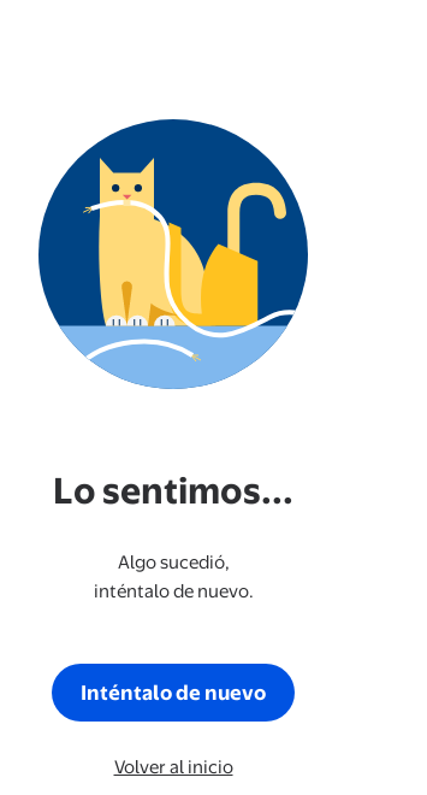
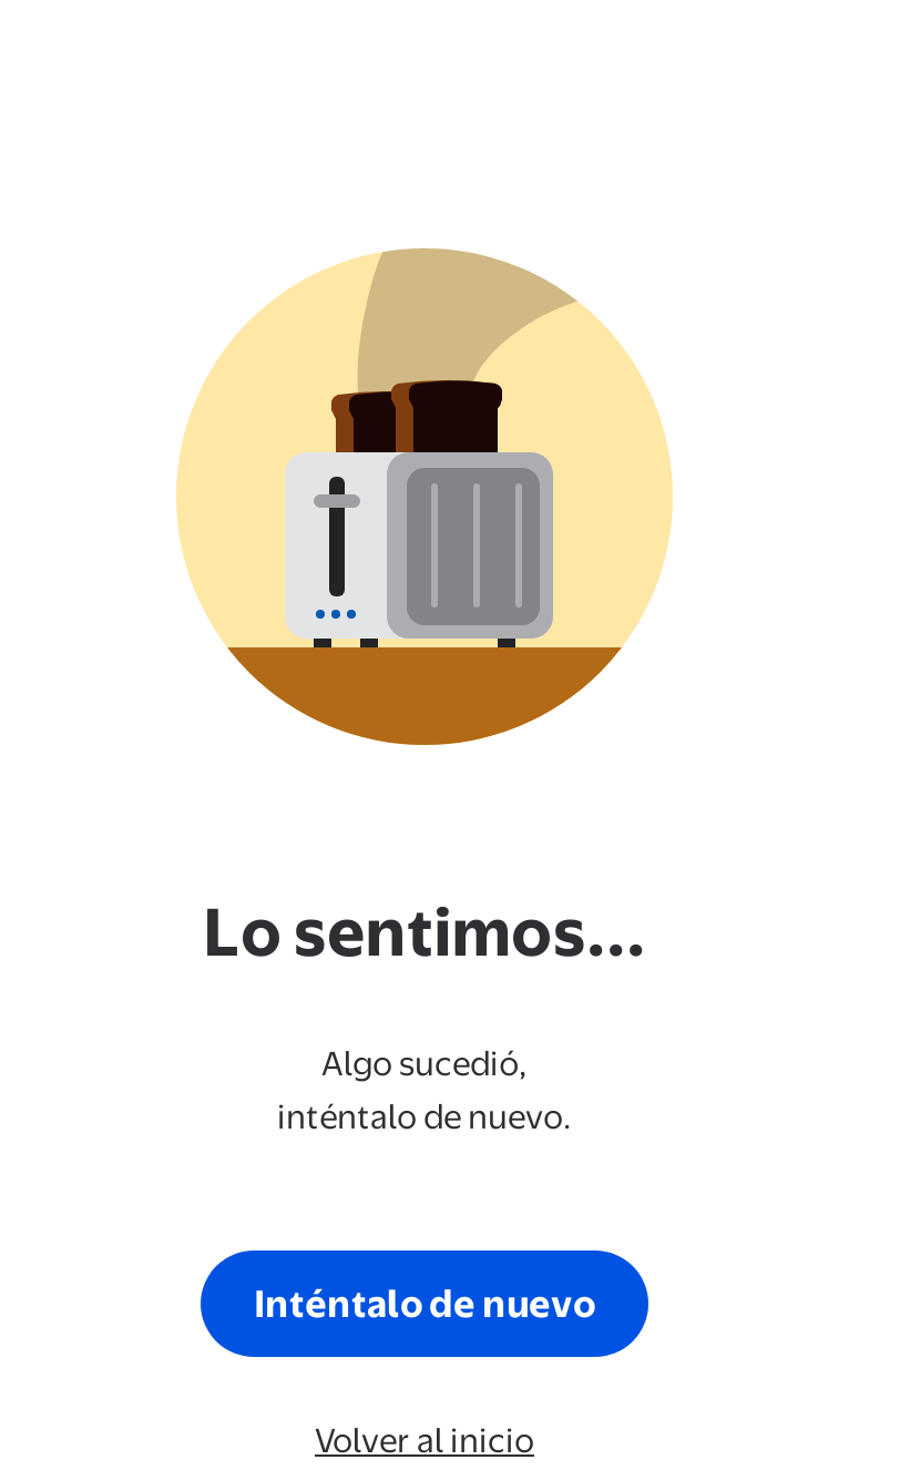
[37,118,309,390] [image] -> [176,248,673,747] [image]

